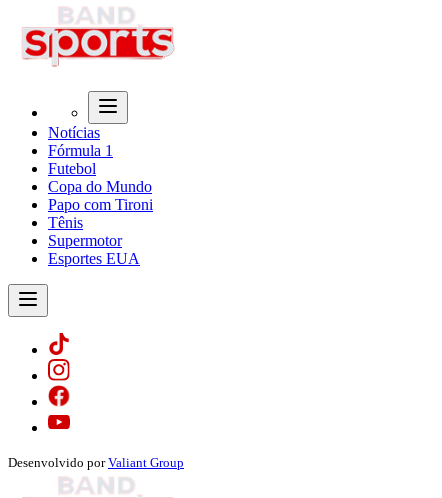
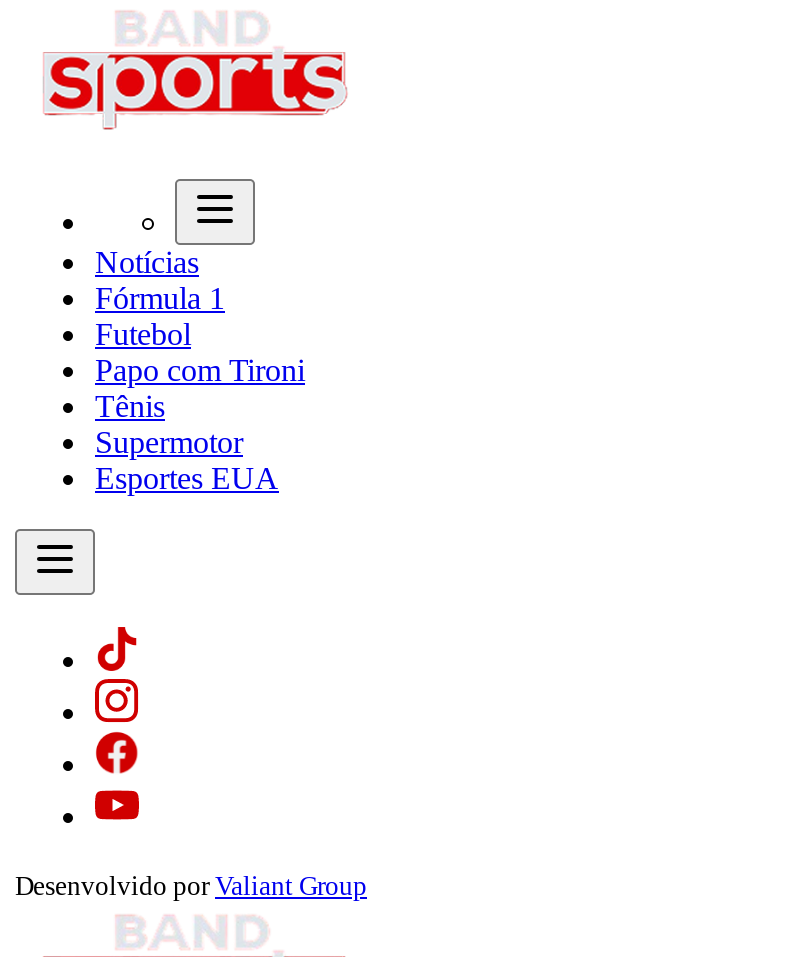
[48,178,152,195] Copa do Mundo -> none

